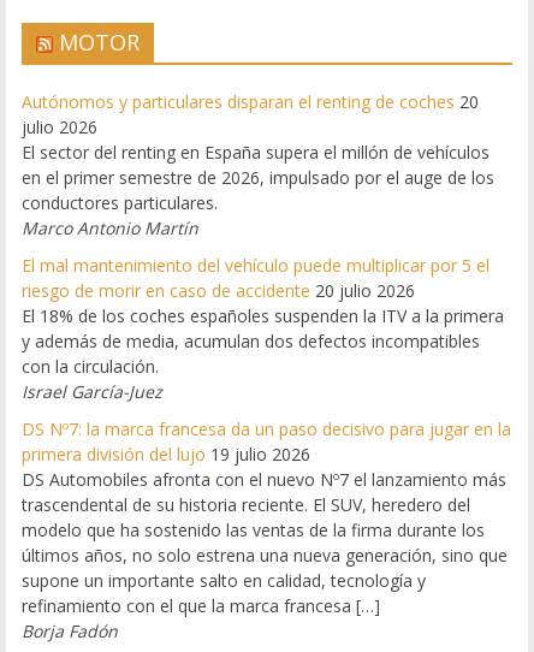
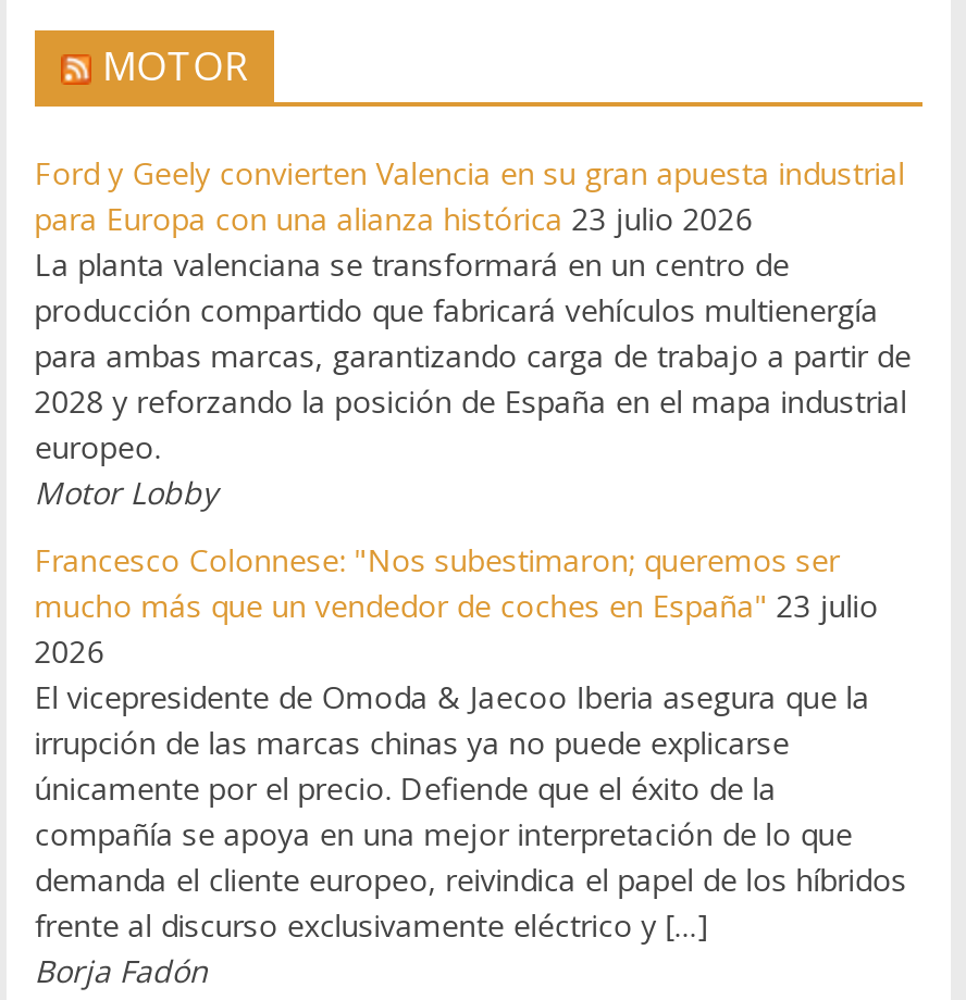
[21,91,511,618] Autónomos y particulares disparan el renting de coches 20 | julio 2026 | El sector del renting en España supera el millón de vehículos | en el primer semestre de 2026, impulsado por el auge de los | conductores particulares. | Marco Antonio Martín | El mal mantenimiento del vehículo puede multiplicar por 5 el | riesgo de morir en caso de accidente 20 julio 2026 | El 18% de los coches españoles suspenden la ITV a la primera | y además de media, acumulan dos defectos incompatibles | con la circulación. | Israel García-Juez | DS Nº7: la marca francesa da un paso decisivo para jugar en la | primera división del lujo 19 julio 2026 | DS Automobiles afronta con el nuevo Nº7 el lanzamiento más | trascendental de su historia reciente. El SUV, heredero del | modelo que ha sostenido las ventas de la firma durante los | últimos años, no solo estrena una nueva generación, sino que | supone un importante salto en calidad, tecnología y | refinamiento con el que la marca francesa […] -> [34,151,911,945] Ford y Geely convierten Valencia en su gran apuesta industrial | para Europa con una alianza histórica 23 julio 2026 | La planta valenciana se transformará en un centro de | producción compartido que fabricará vehículos multienergía | para ambas marcas, garantizando carga de trabajo a partir de | 2028 y reforzando la posición de España en el mapa industrial | europeo. | Motor Lobby | Francesco Colonnese: "Nos subestimaron; queremos ser | mucho más que un vendedor de coches en España" 23 julio | 2026 | El vicepresidente de Omoda & Jaecoo Iberia asegura que la | irrupción de las marcas chinas ya no puede explicarse | únicamente por el precio. Defiende que el éxito de la | compañía se apoya en una mejor interpretación de lo que | demanda el cliente europeo, reivindica el papel de los híbridos | frente al discurso exclusivamente eléctrico y […]

